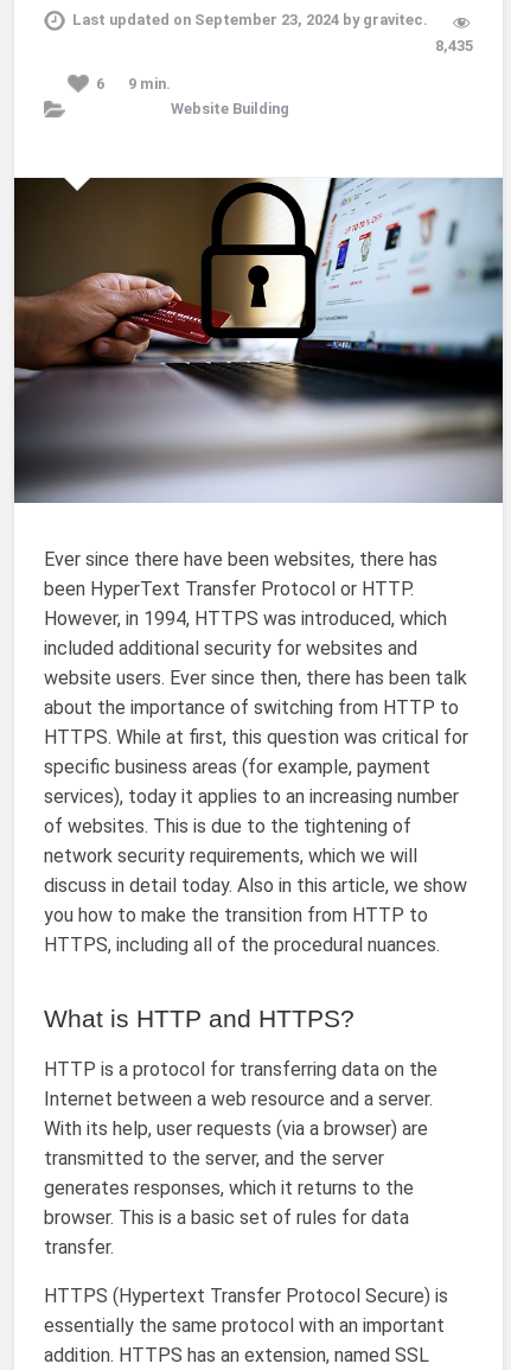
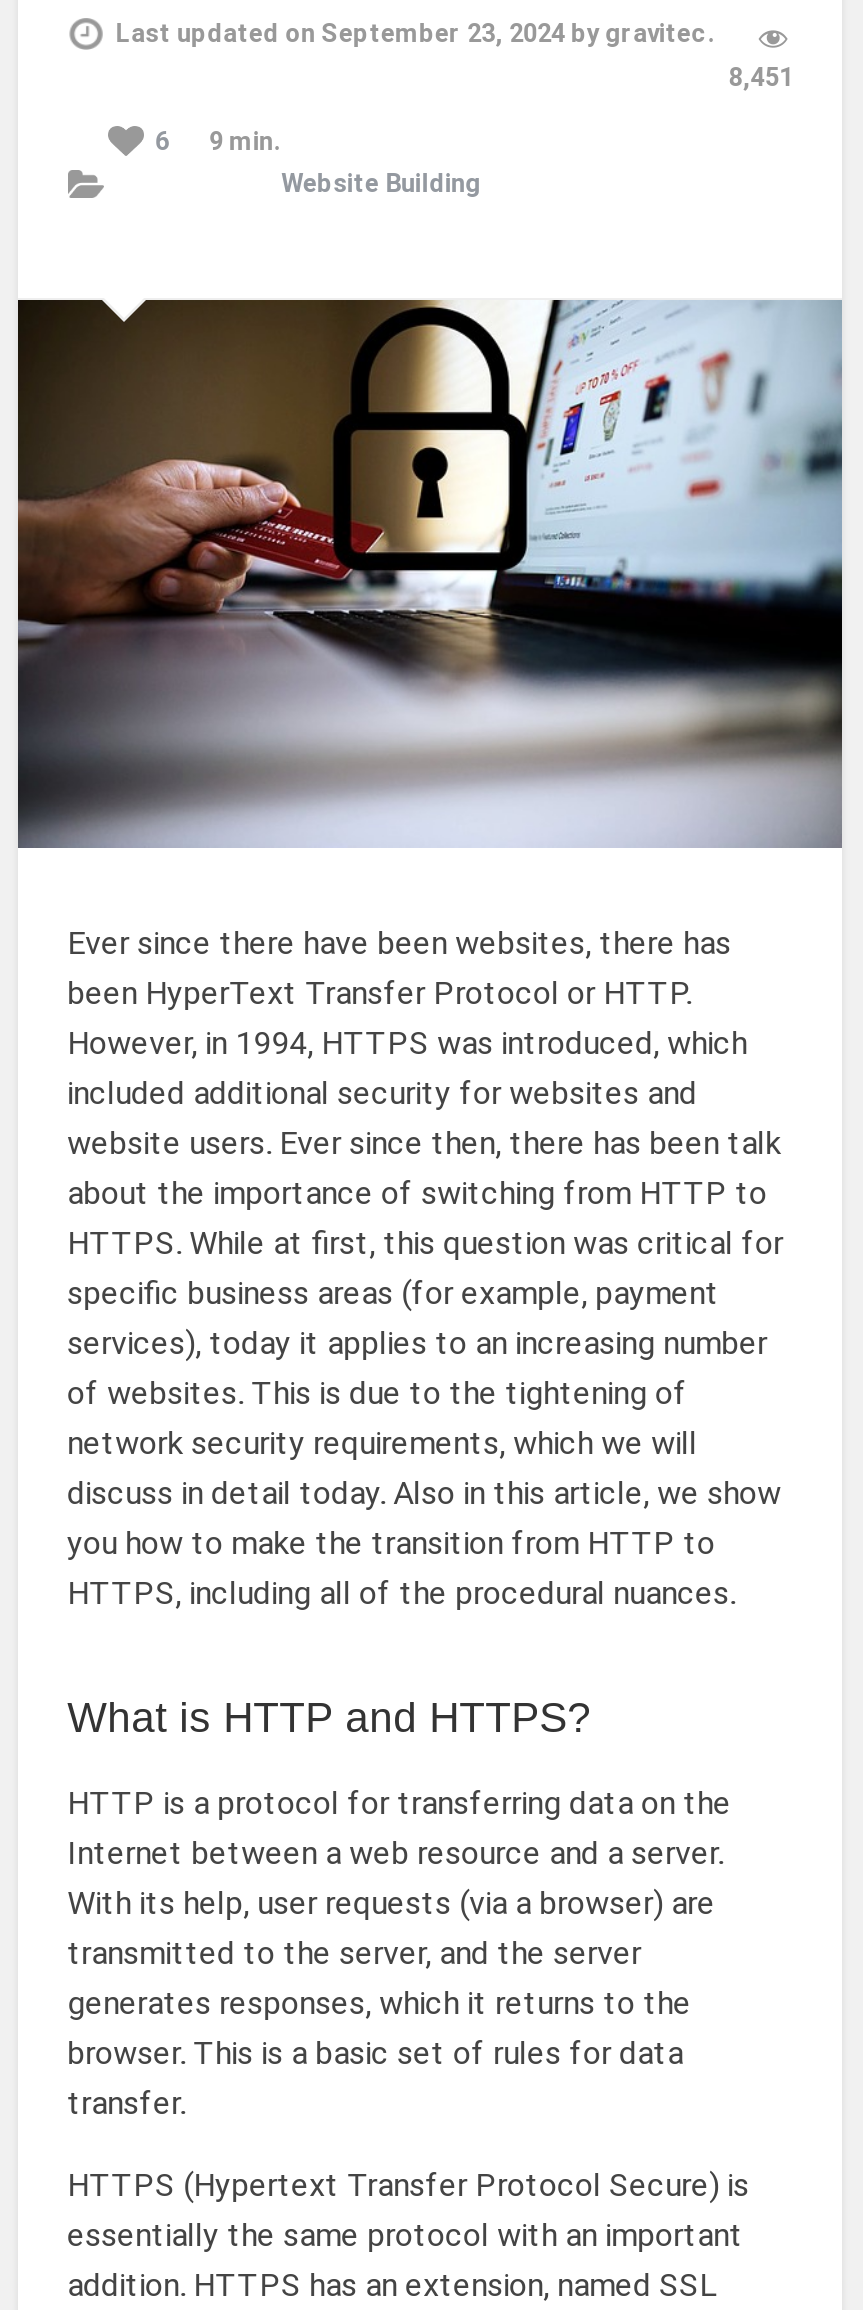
[436,37,474,55] 8,435 -> [729,62,793,92] 8,451

